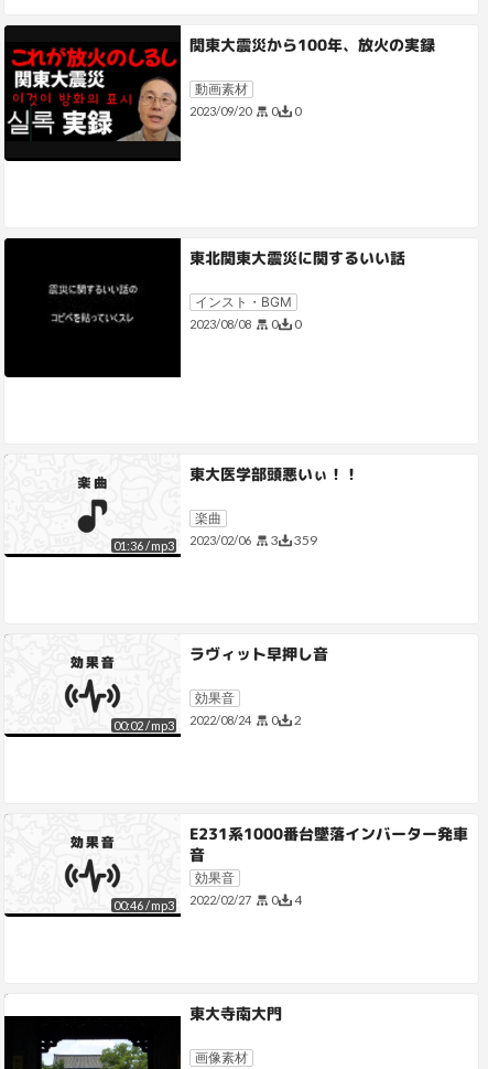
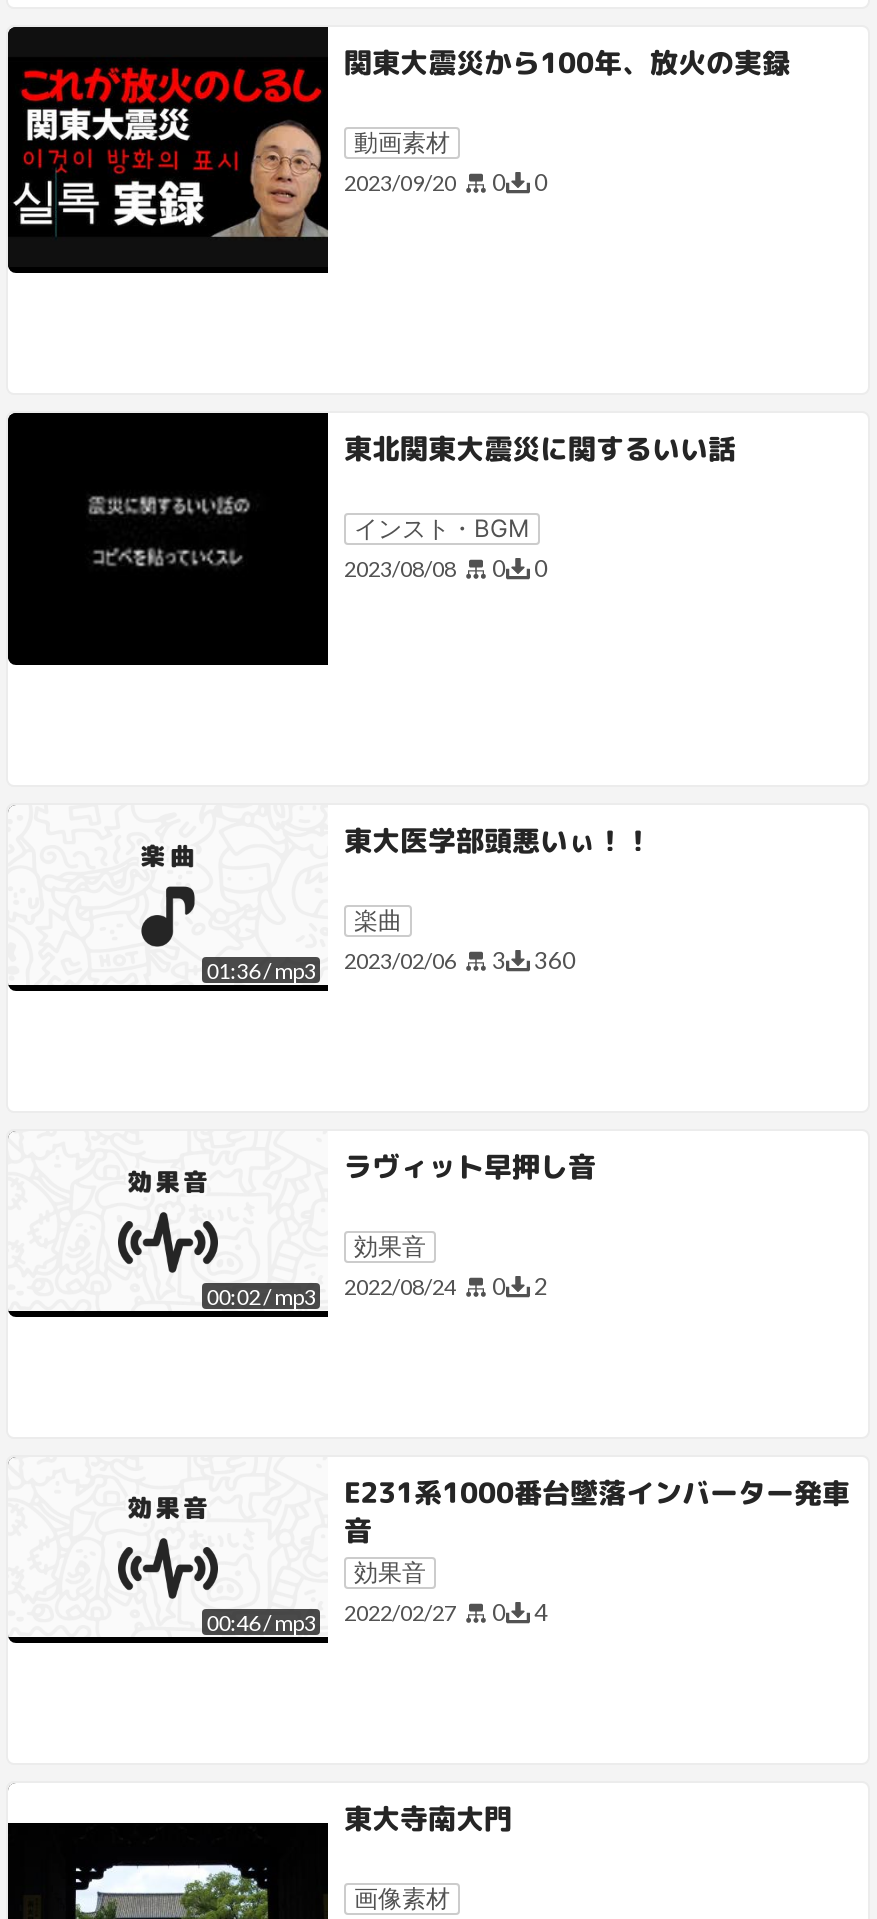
[114,532,317,553] 01:36 / mp3 2023/02/06 3 359 -> [206,945,576,983] 01:36 / mp3 2023/02/06 3 360

